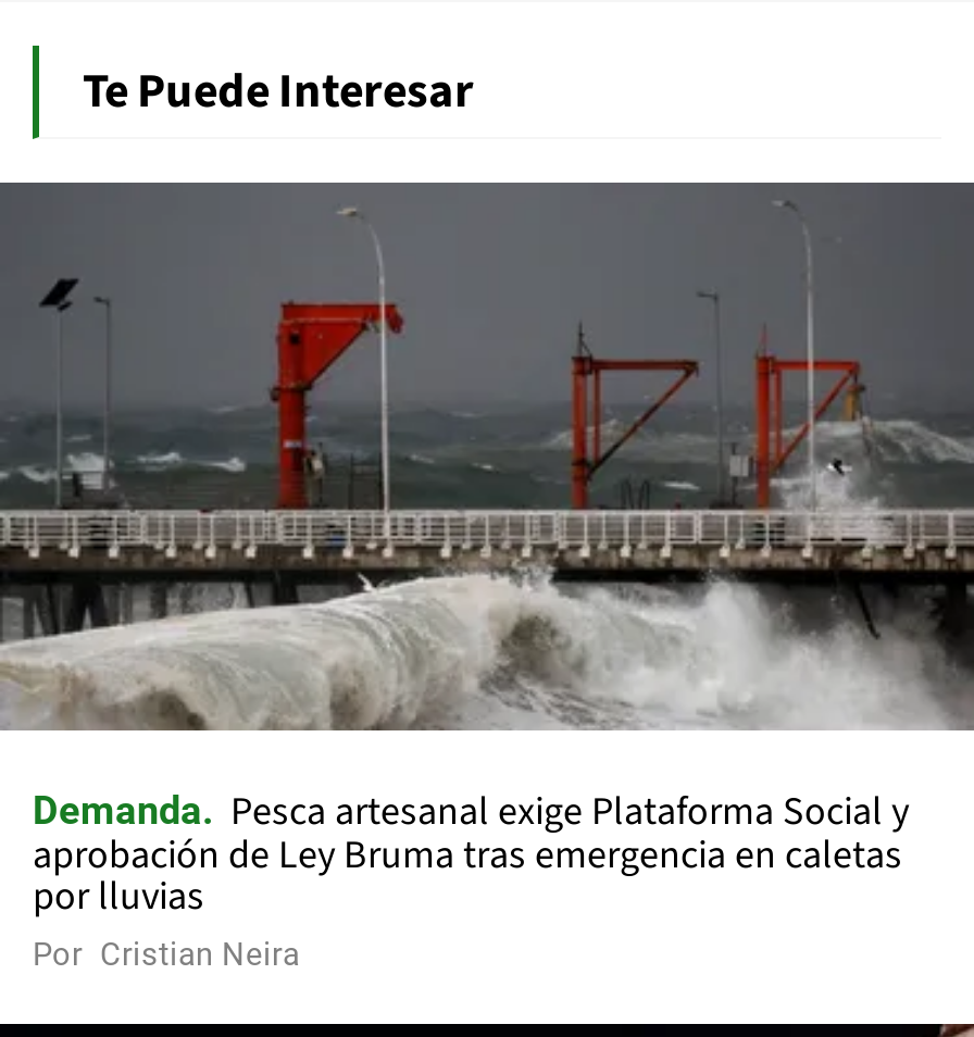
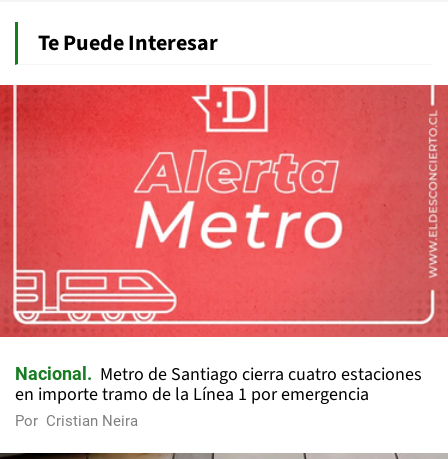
[7,180,967,924] [image] | Demanda | Pesca artesanal exige Plataforma Social y | aprobación de Ley Bruma tras emergencia en caletas | por lluvias -> [3,84,445,407] [image] | Nacional | Metro de Santiago cierra cuatro estaciones | en importe tramo de la Línea 1 por emergencia

